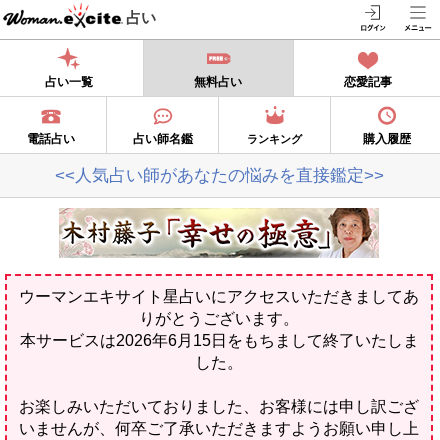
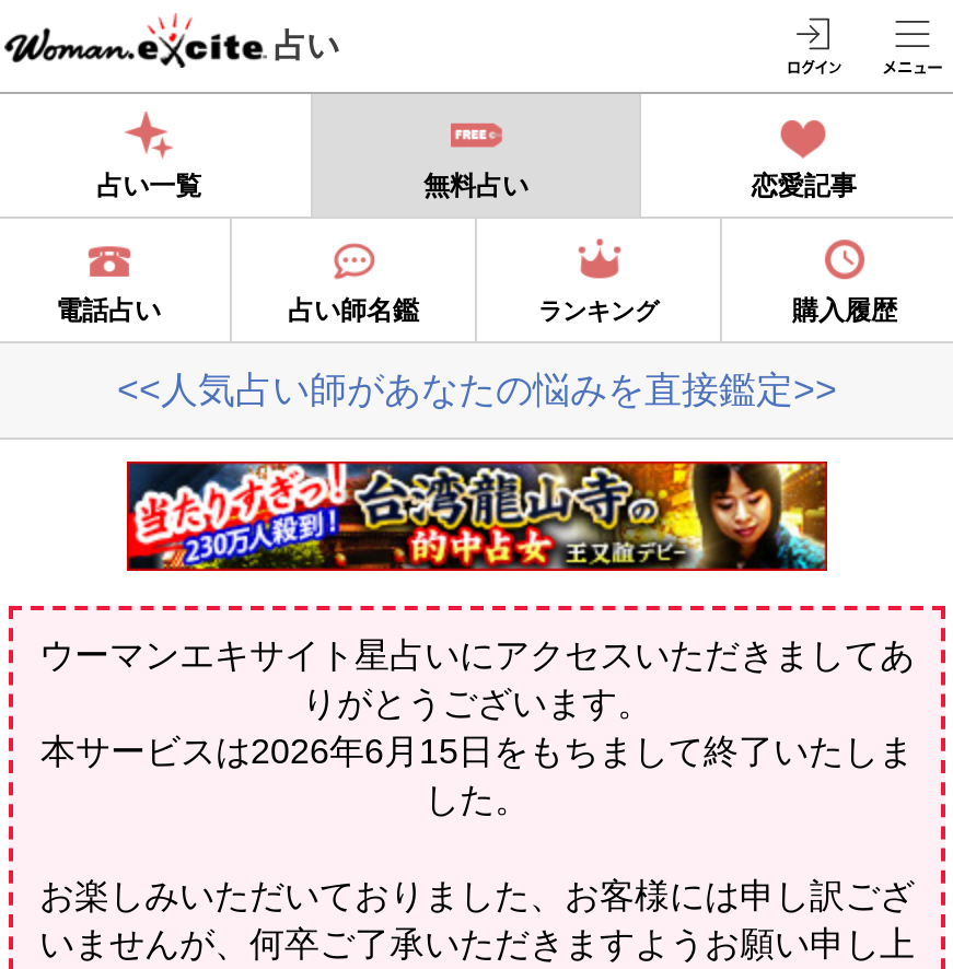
[59,207,379,259] [image] -> [125,459,829,573] [image]

